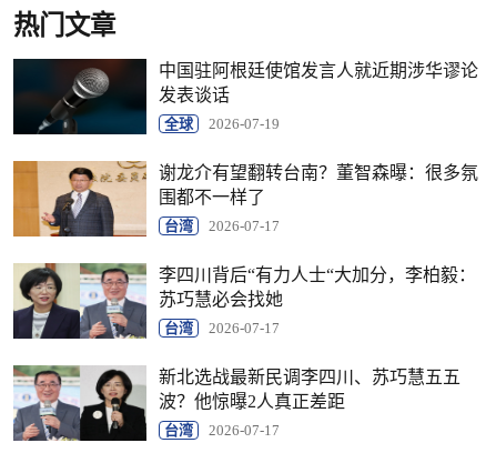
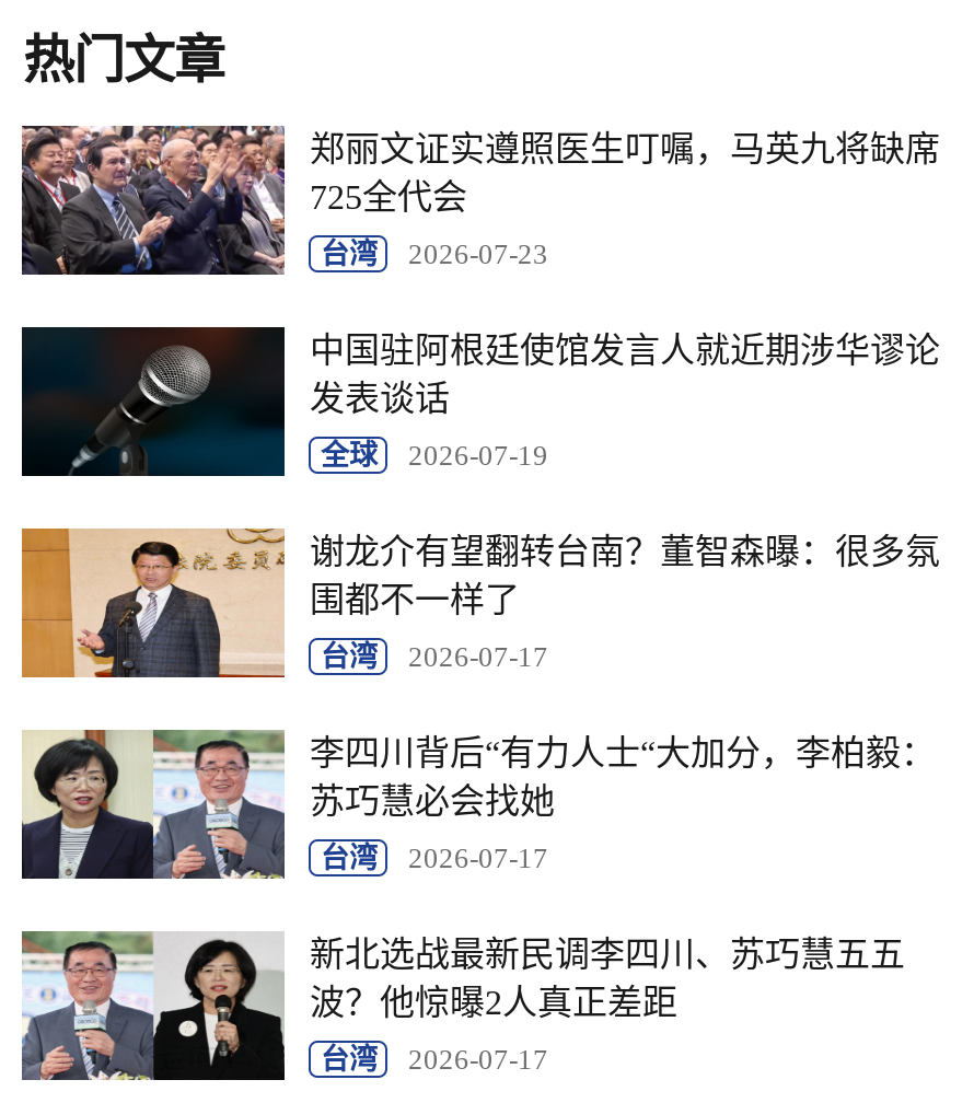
none -> [20,124,940,277] [image] | 郑丽文证实遵照医生叮嘱，马英九将缺席 | 725全代会 | 台湾 | 2026-07-23

